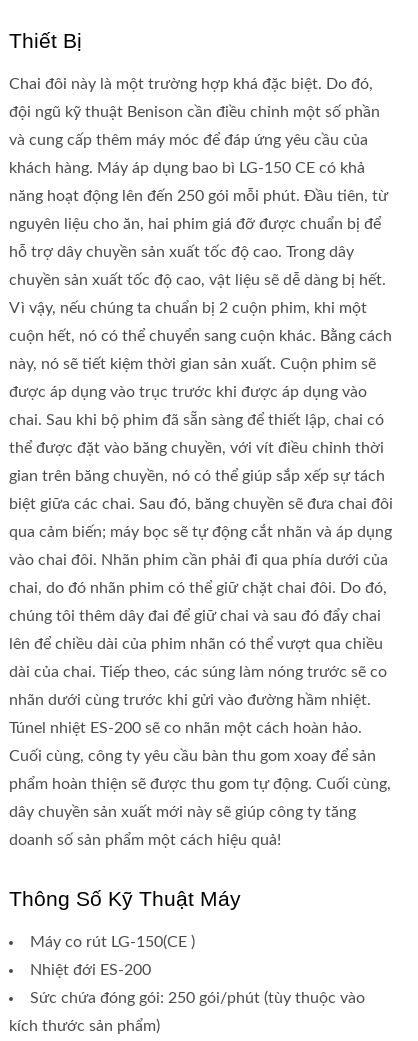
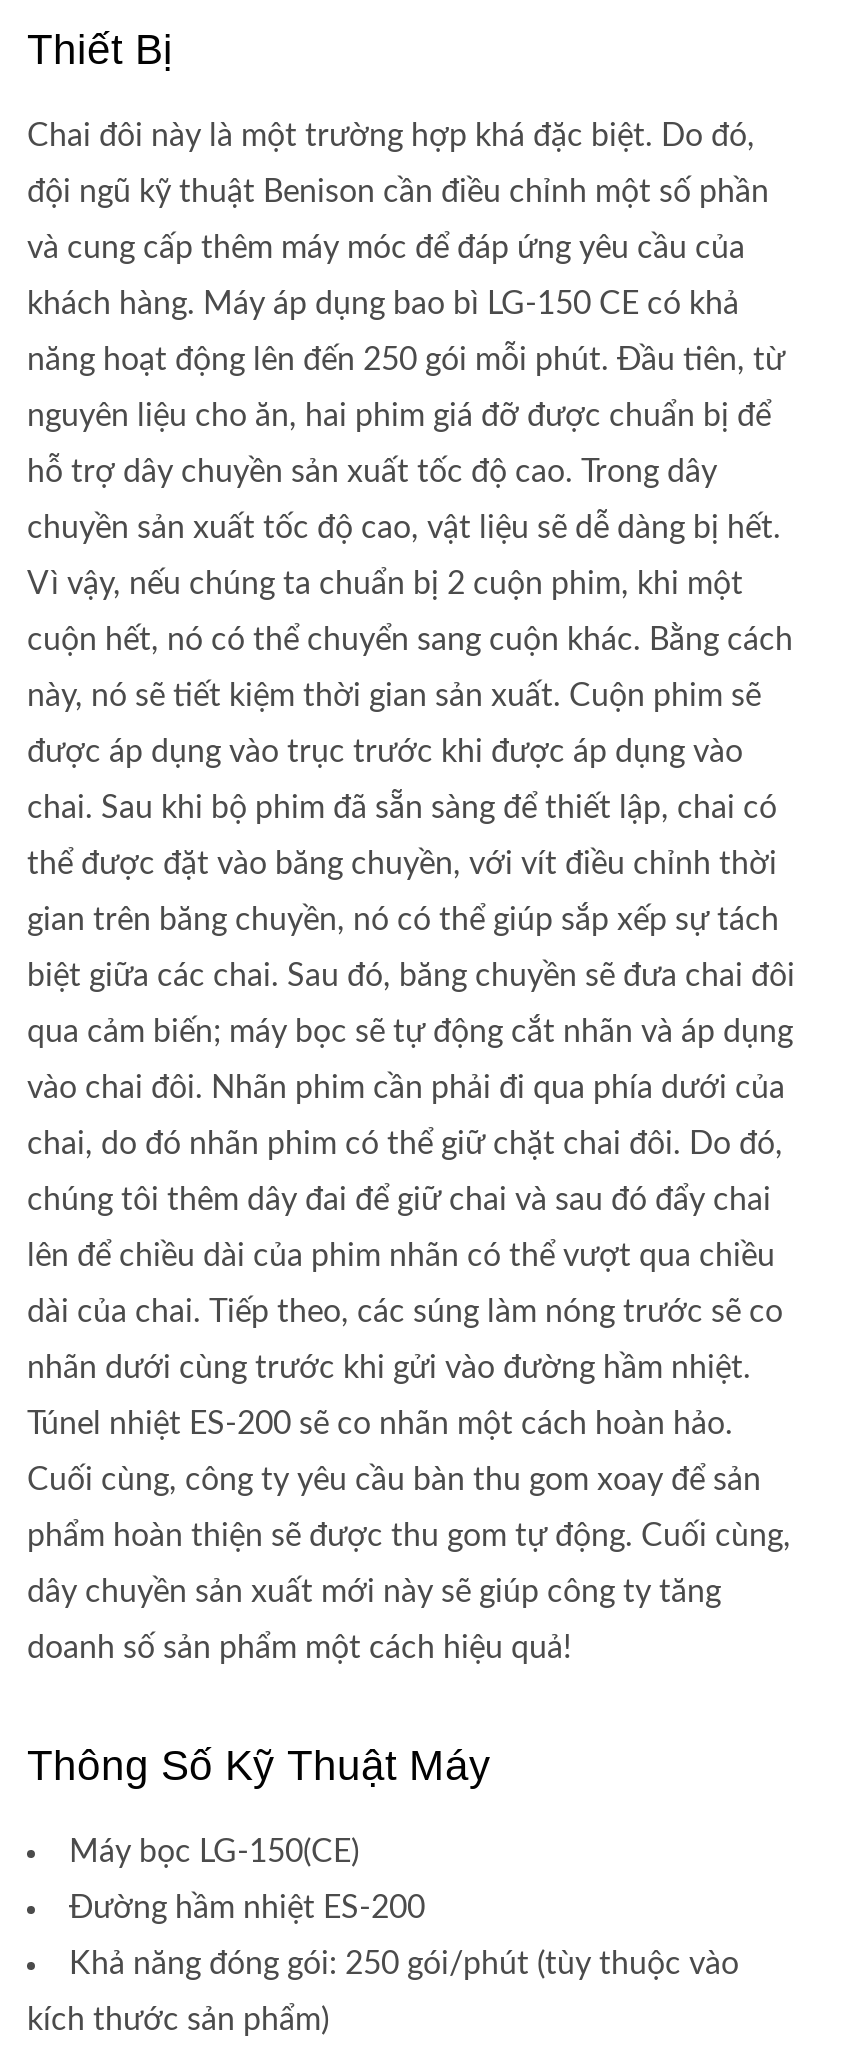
[30,934,195,950] Máy co rút LG-150(CE ) -> [69,1835,359,1867] Máy bọc LG-150(CE)
[30,962,151,978] Nhiệt đới ES-200 -> [69,1891,425,1923] Đường hầm nhiệt ES-200
[30,990,365,1006] Sức chứa đóng gói: 250 gói/phút (tùy thuộc vào -> [69,1947,739,1979] Khả năng đóng gói: 250 gói/phút (tùy thuộc vào

